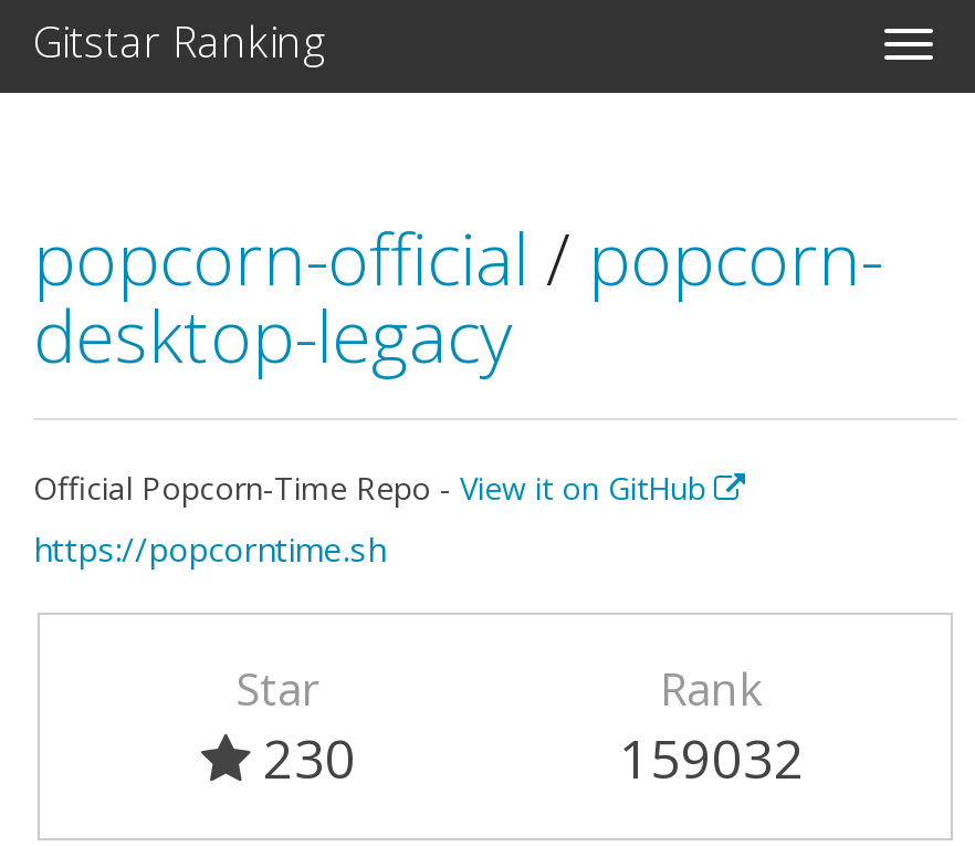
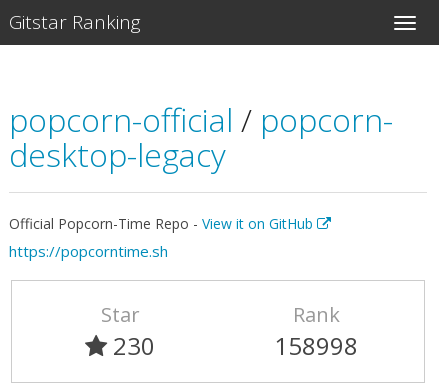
[619,721,805,794] 159032 -> [274,329,358,362] 158998

